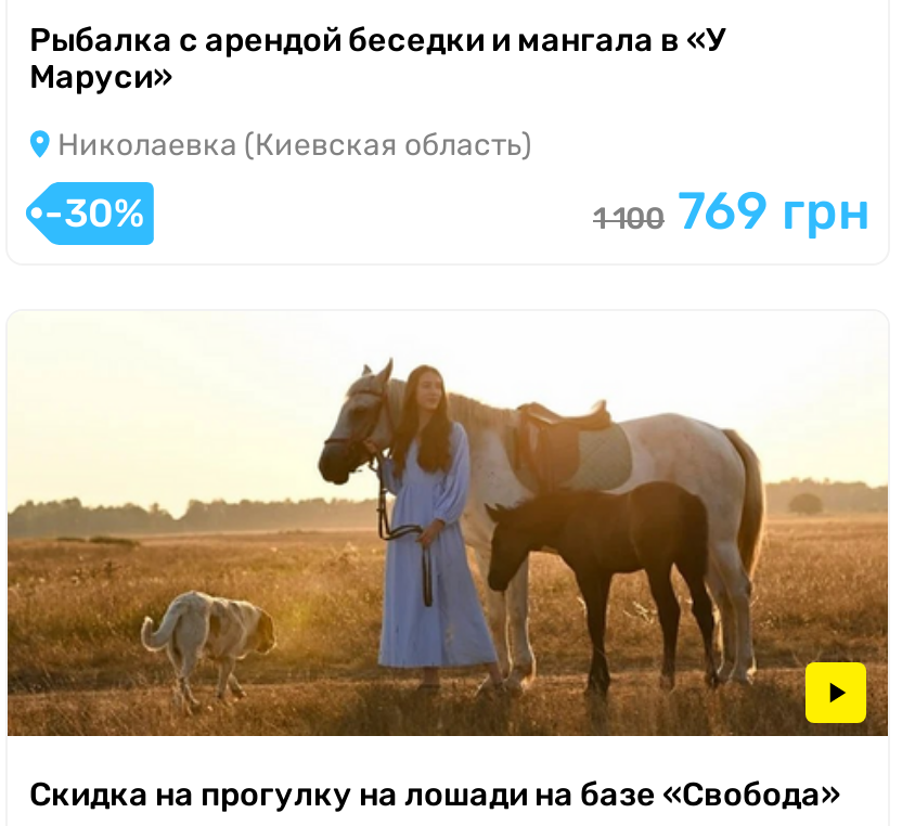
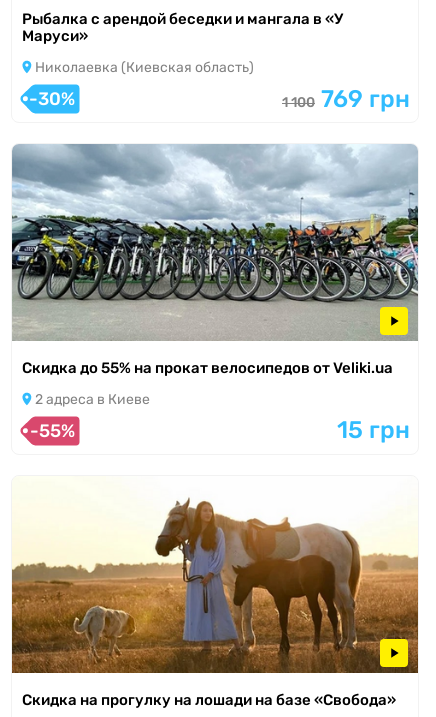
none -> [11,143,419,444] [image] | Скидка до 55% на прокат велосипедов от Veliki.ua | 2 адреса в Киеве | -55% | 15 грн

